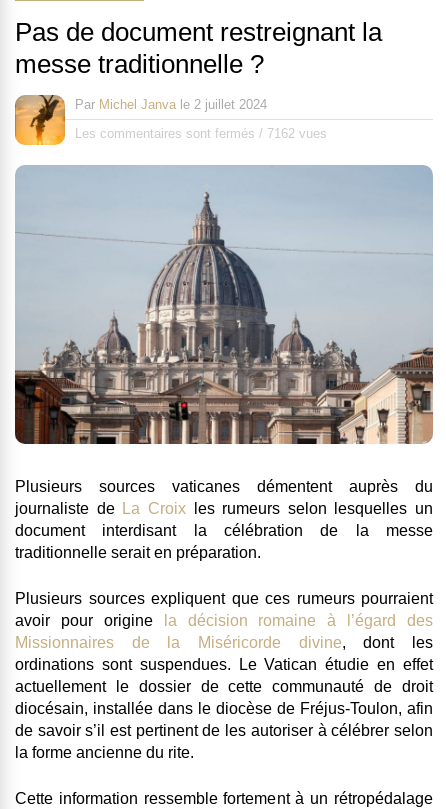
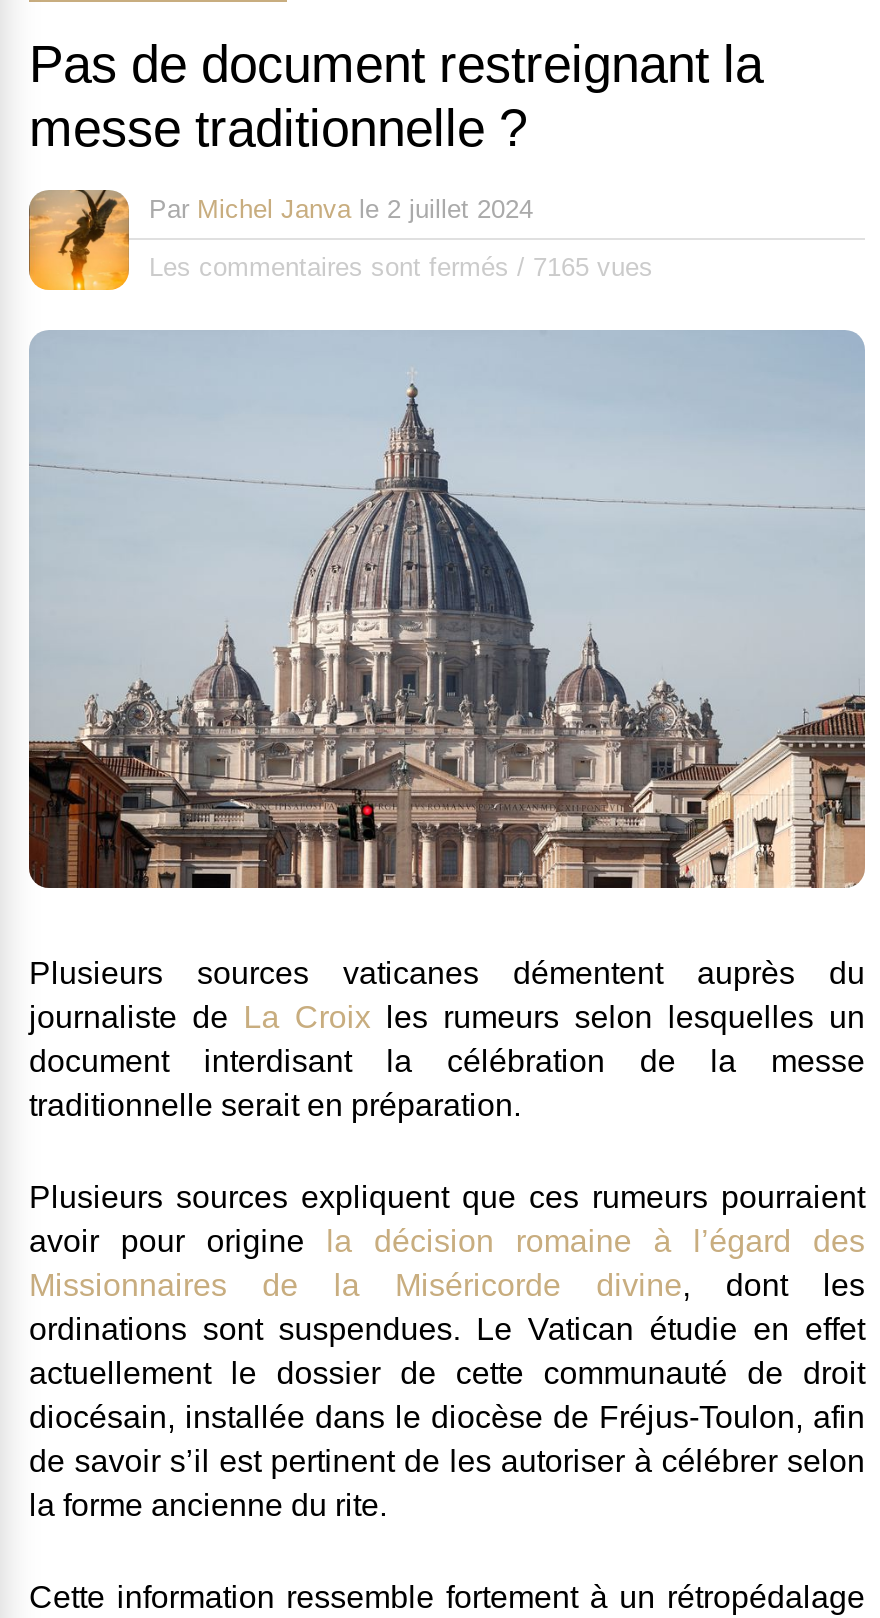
[75,126,327,141] Les commentaires sont fermés / 7162 vues -> [149,252,653,282] Les commentaires sont fermés / 7165 vues

